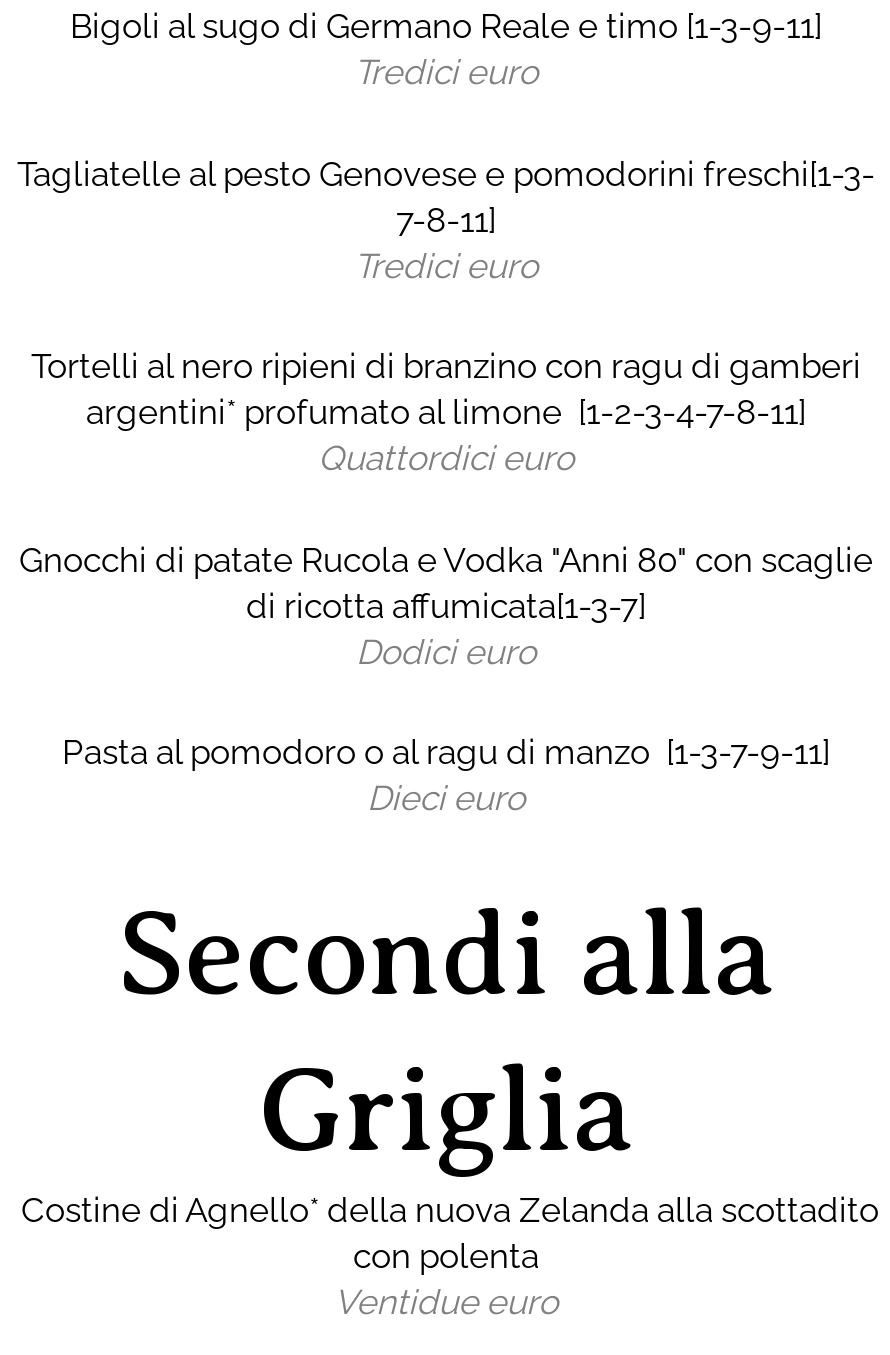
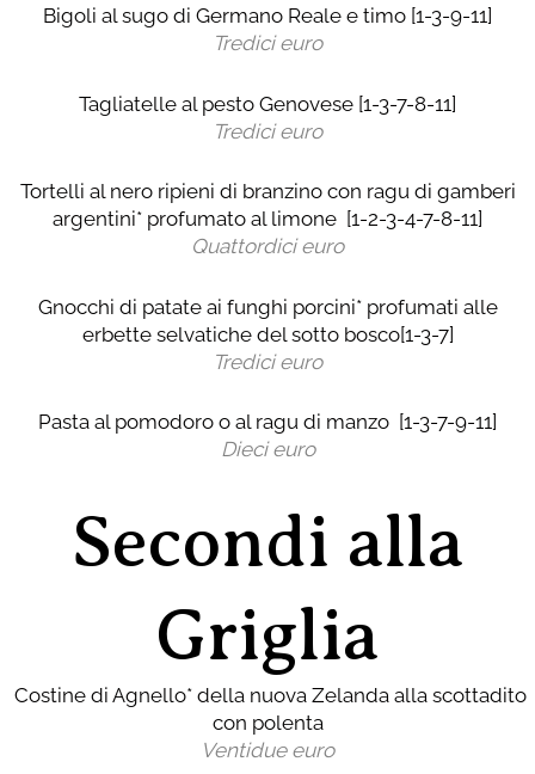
[17,154,875,240] Tagliatelle al pesto Genovese e pomodorini freschi[1-3- | 7-8-11] -> [79,92,456,116] Tagliatelle al pesto Genovese [1-3-7-8-11]
[19,539,873,671] Gnocchi di patate Rucola e Vodka "Anni 80" con scaglie | di ricotta affumicata[1-3-7] | Dodici euro -> [38,294,497,373] Gnocchi di patate ai funghi porcini* profumati alle | erbette selvatiche del sotto bosco[1-3-7] | Tredici euro

